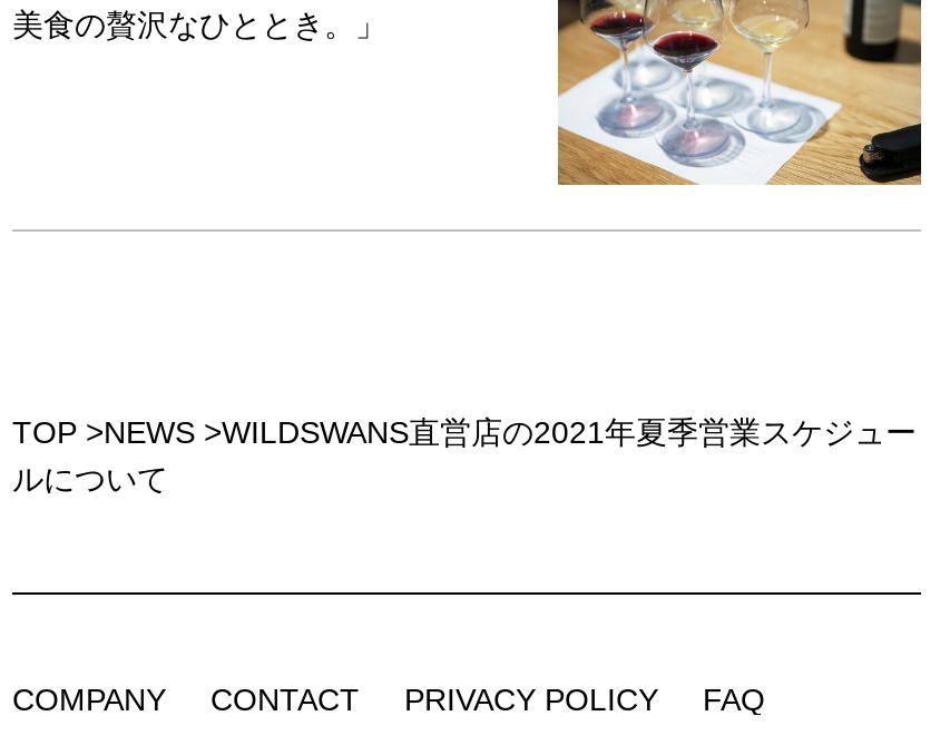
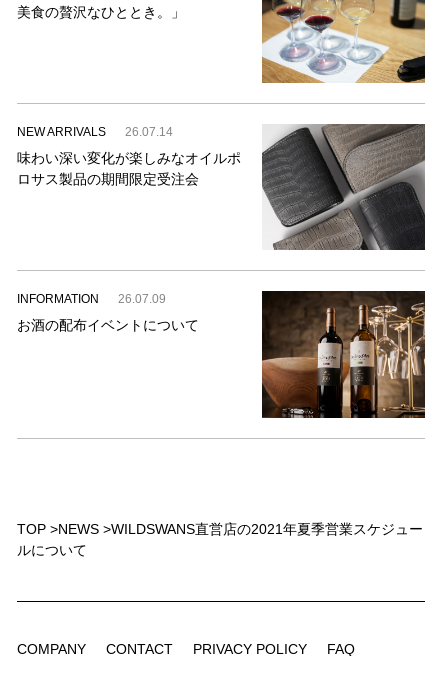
none -> [17,123,425,251] [image] | NEW ARRIVALS | 26.07.14 | 味わい深い変化が楽しみなオイルポ | ロサス製品の期間限定受注会
none -> [17,292,199,333] INFORMATION | 26.07.09 | お酒の配布イベントについて
none -> [261,290,426,419] [image]

